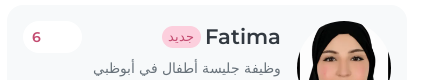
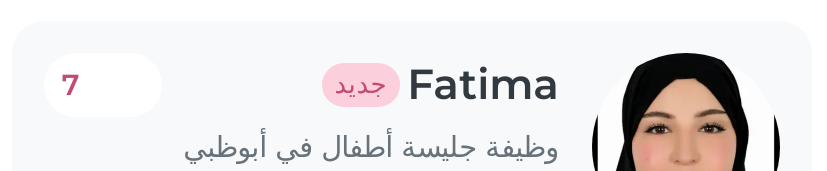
[32,28,41,46] 6 -> [62,67,80,103] 7

